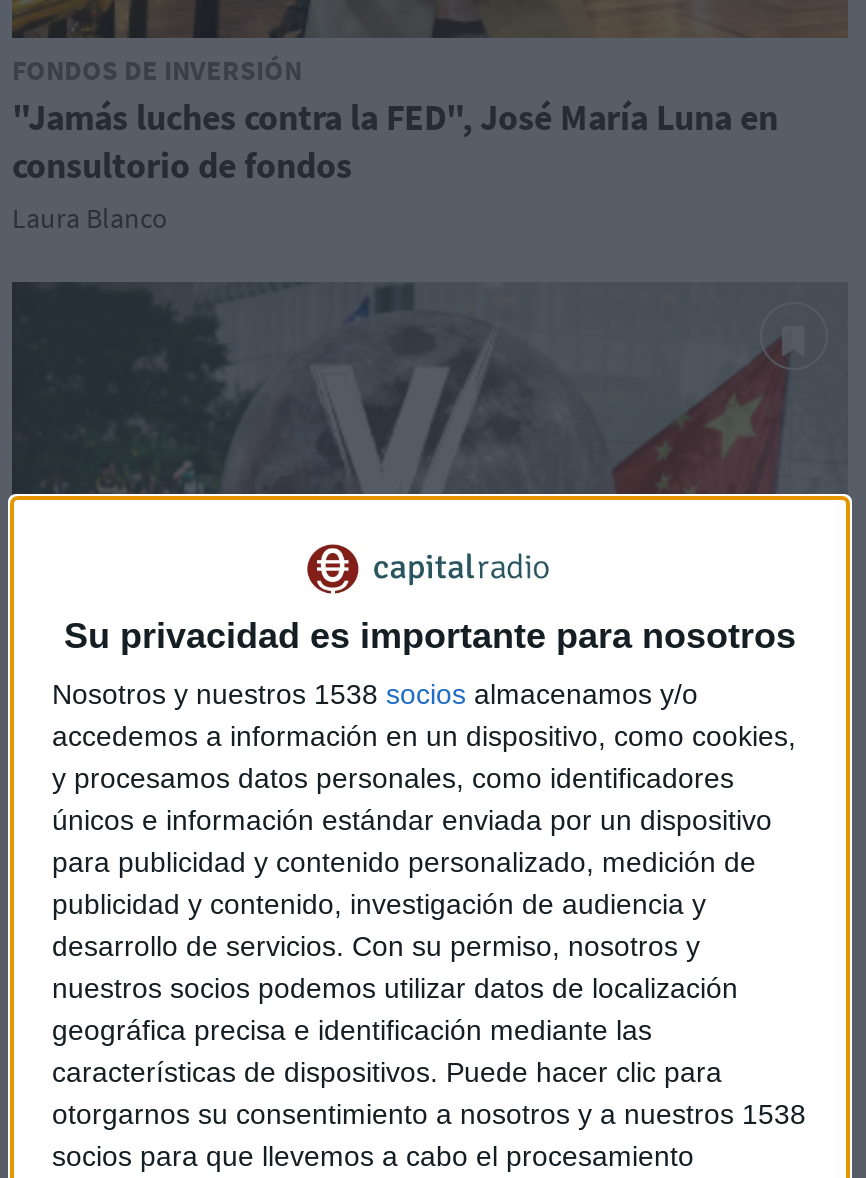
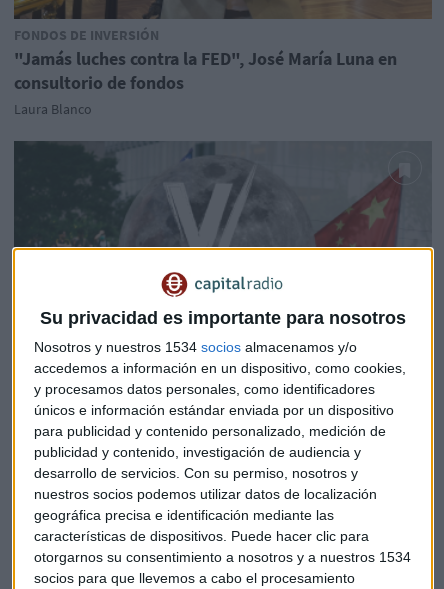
[52,678,698,710] Nosotros y nuestros 1538 socios almacenamos y/o -> [34,339,357,355] Nosotros y nuestros 1534 socios almacenamos y/o
[52,1098,806,1130] otorgarnos su consentimiento a nosotros y a nuestros 1538 -> [34,549,411,565] otorgarnos su consentimiento a nosotros y a nuestros 1534

